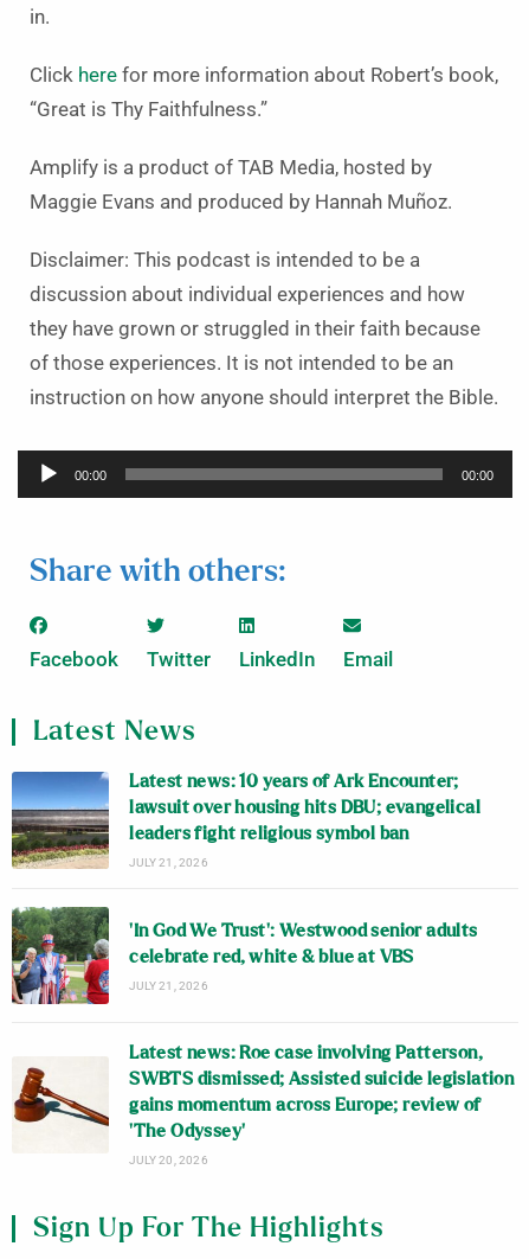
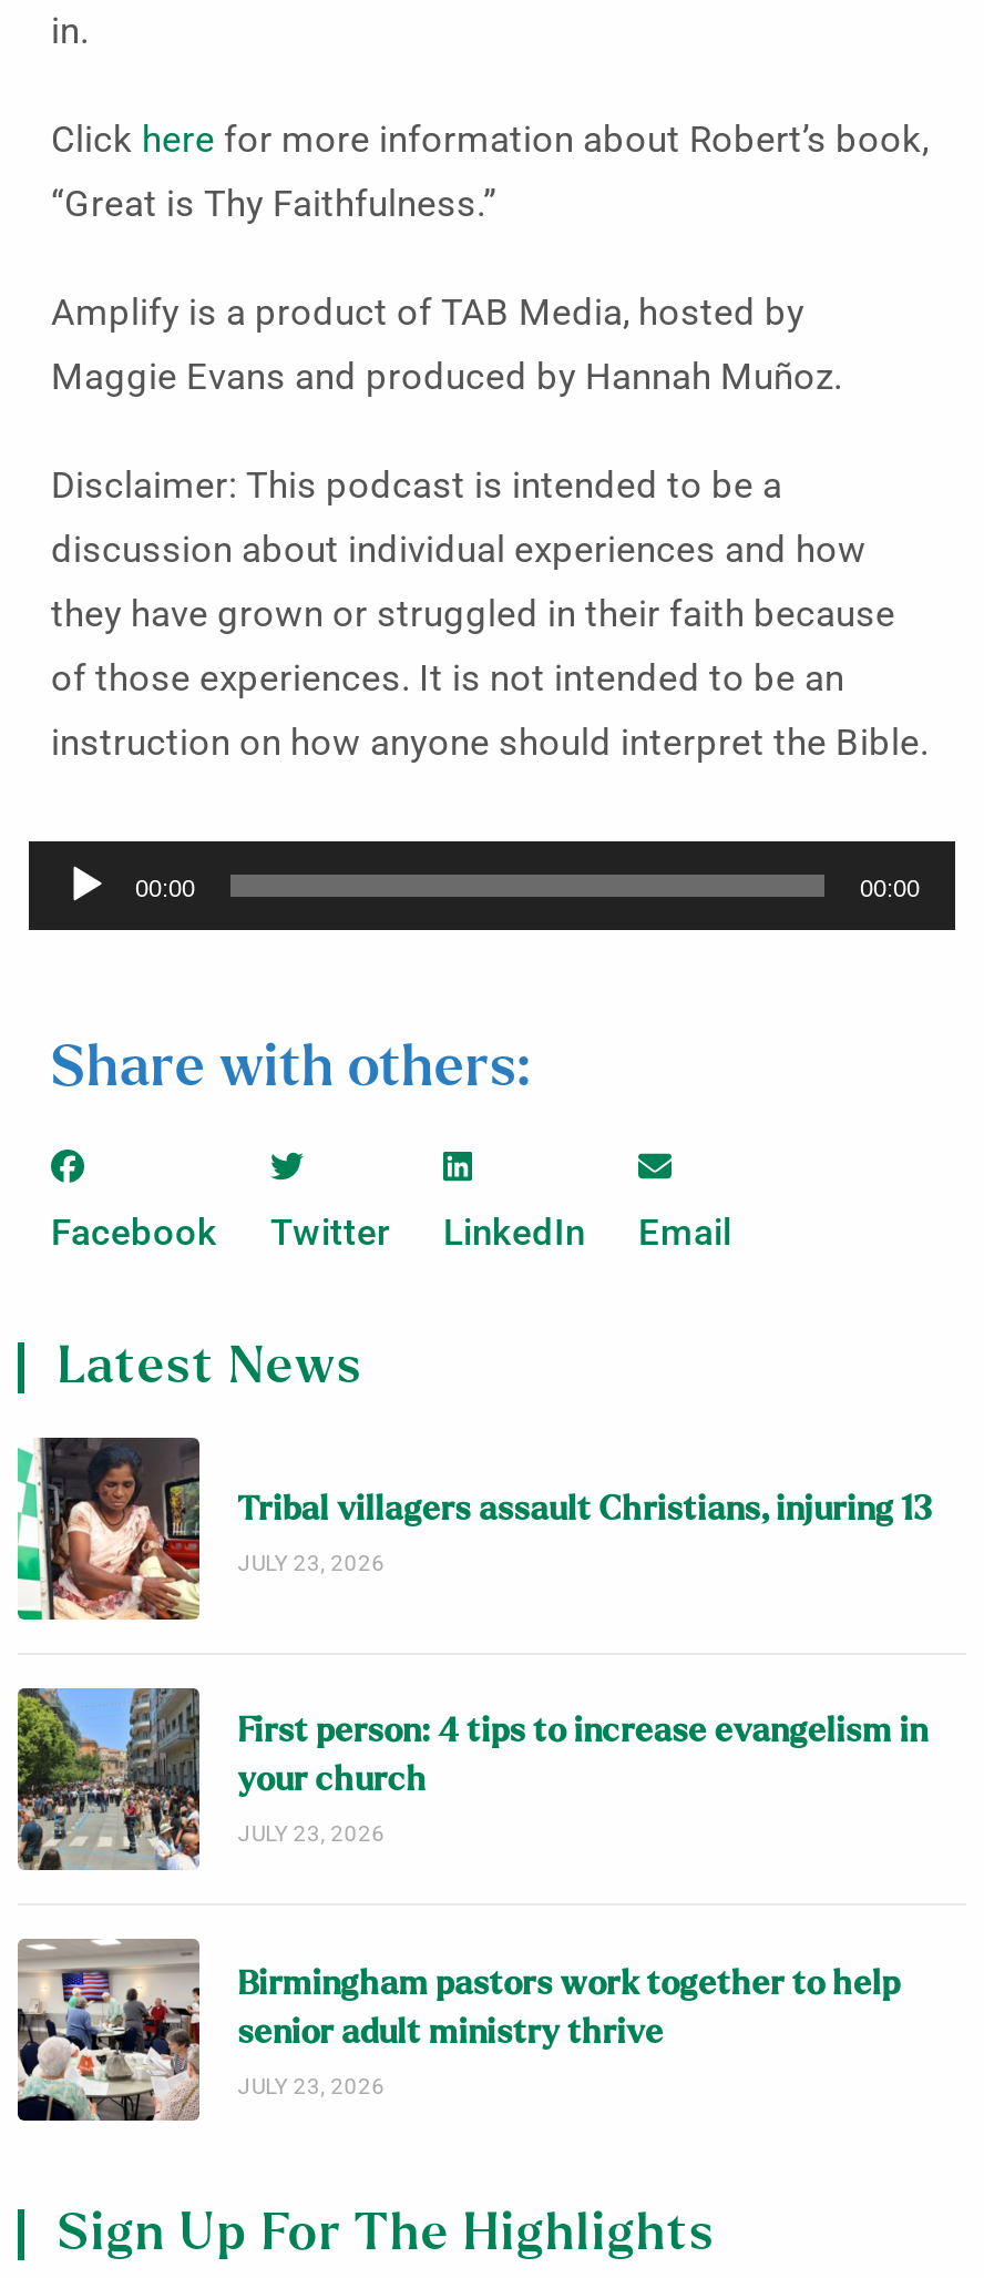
[11,771,481,869] [image] | Latest news: 10 years of Ark Encounter; | lawsuit over housing hits DBU; evangelical | leaders fight religious symbol ban | JULY 21, 2026 -> [16,1437,939,1623] [image] | Tribal villagers assault Christians, injuring 13 | JULY 23, 2026
[11,906,478,1005] [image] | ‘In God We Trust’: Westwood senior adults | celebrate red, white & blue at VBS | JULY 21, 2026 -> [16,1687,928,1873] [image] | First person: 4 tips to increase evangelism in | your church | JULY 23, 2026
[12,1045,514,1167] [image] | Latest news: Roe case involving Patterson, | SWBTS dismissed; Assisted suicide legislation | gains momentum across Europe; review of | ‘The Odyssey’ | JULY 20, 2026 -> [16,1938,900,2124] [image] | Birmingham pastors work together to help | senior adult ministry thrive | JULY 23, 2026

